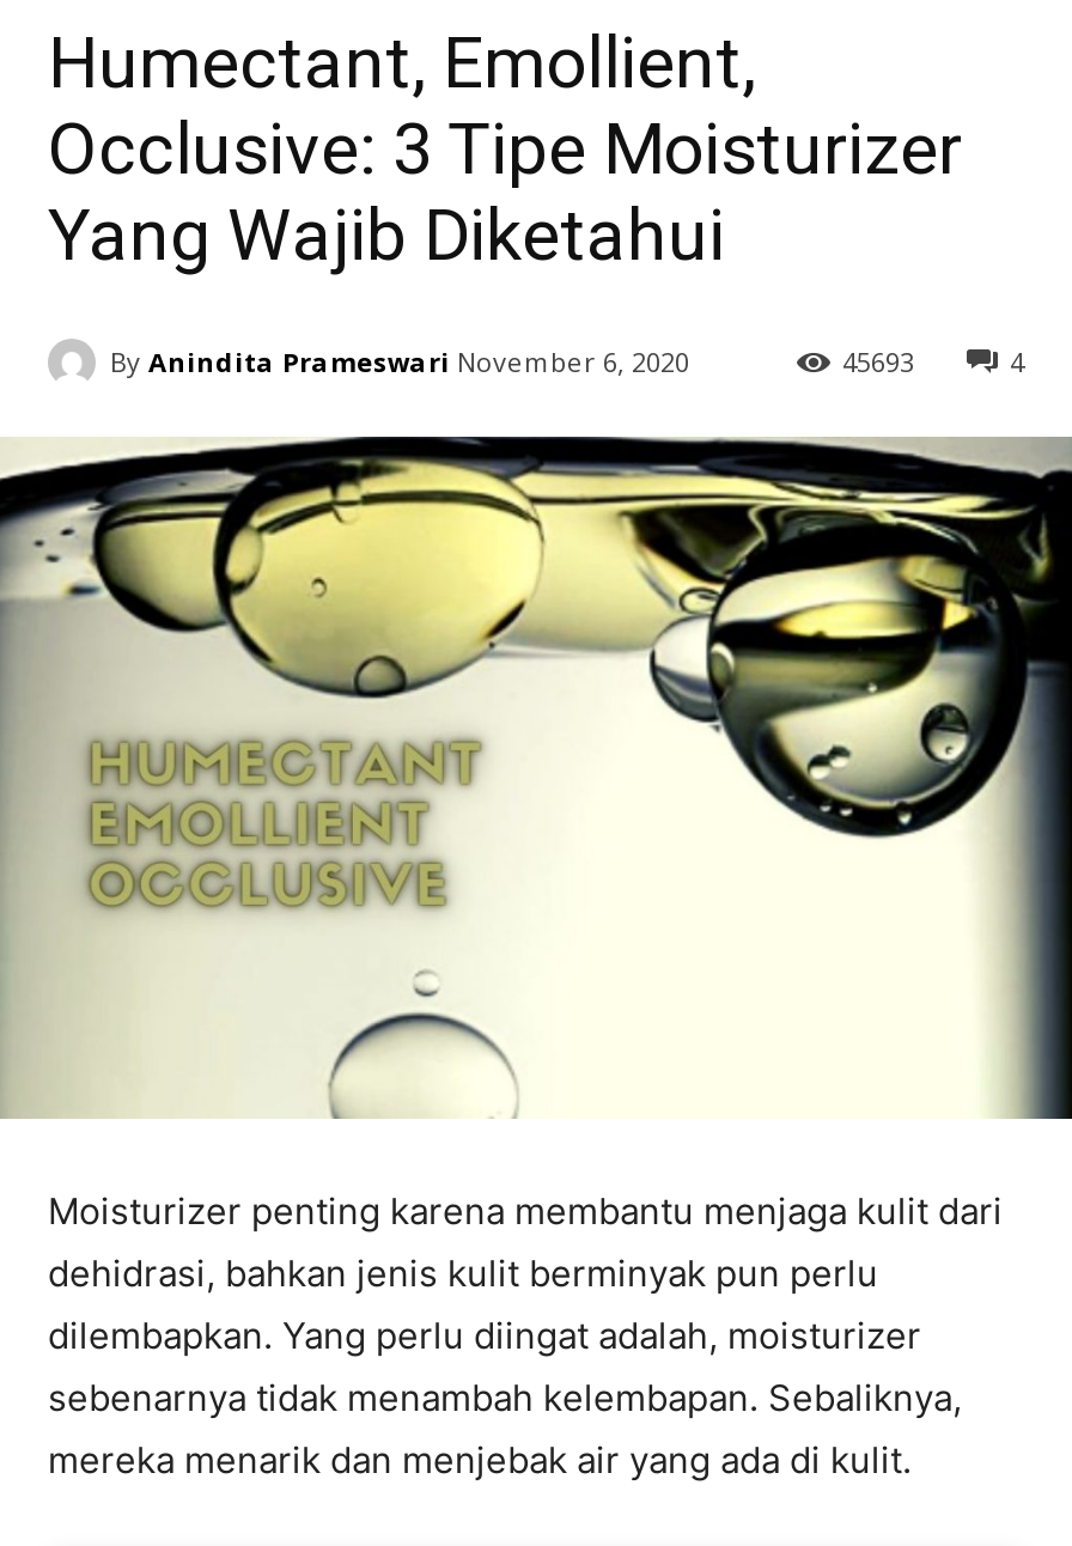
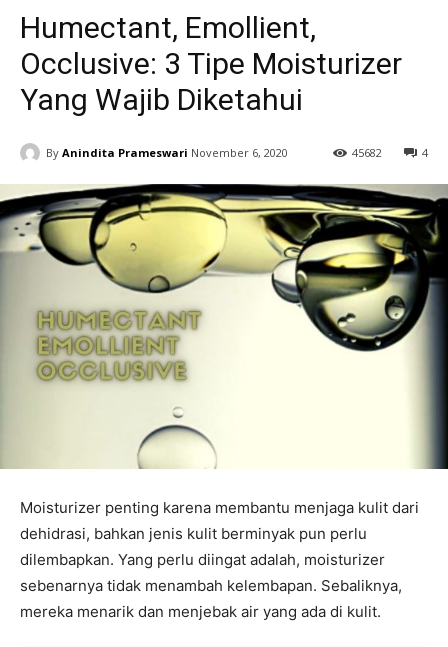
[842,344,914,380] 45693 -> [352,145,382,160] 45682

